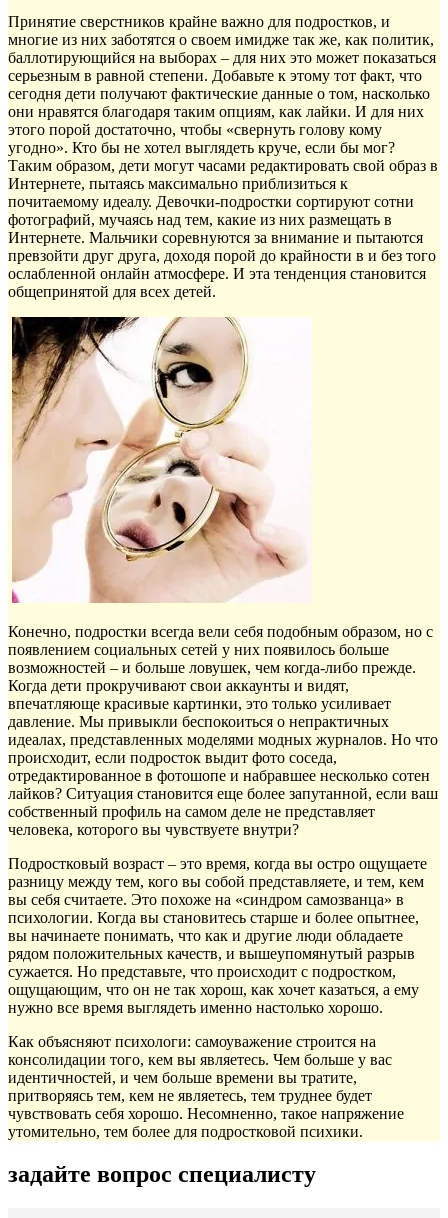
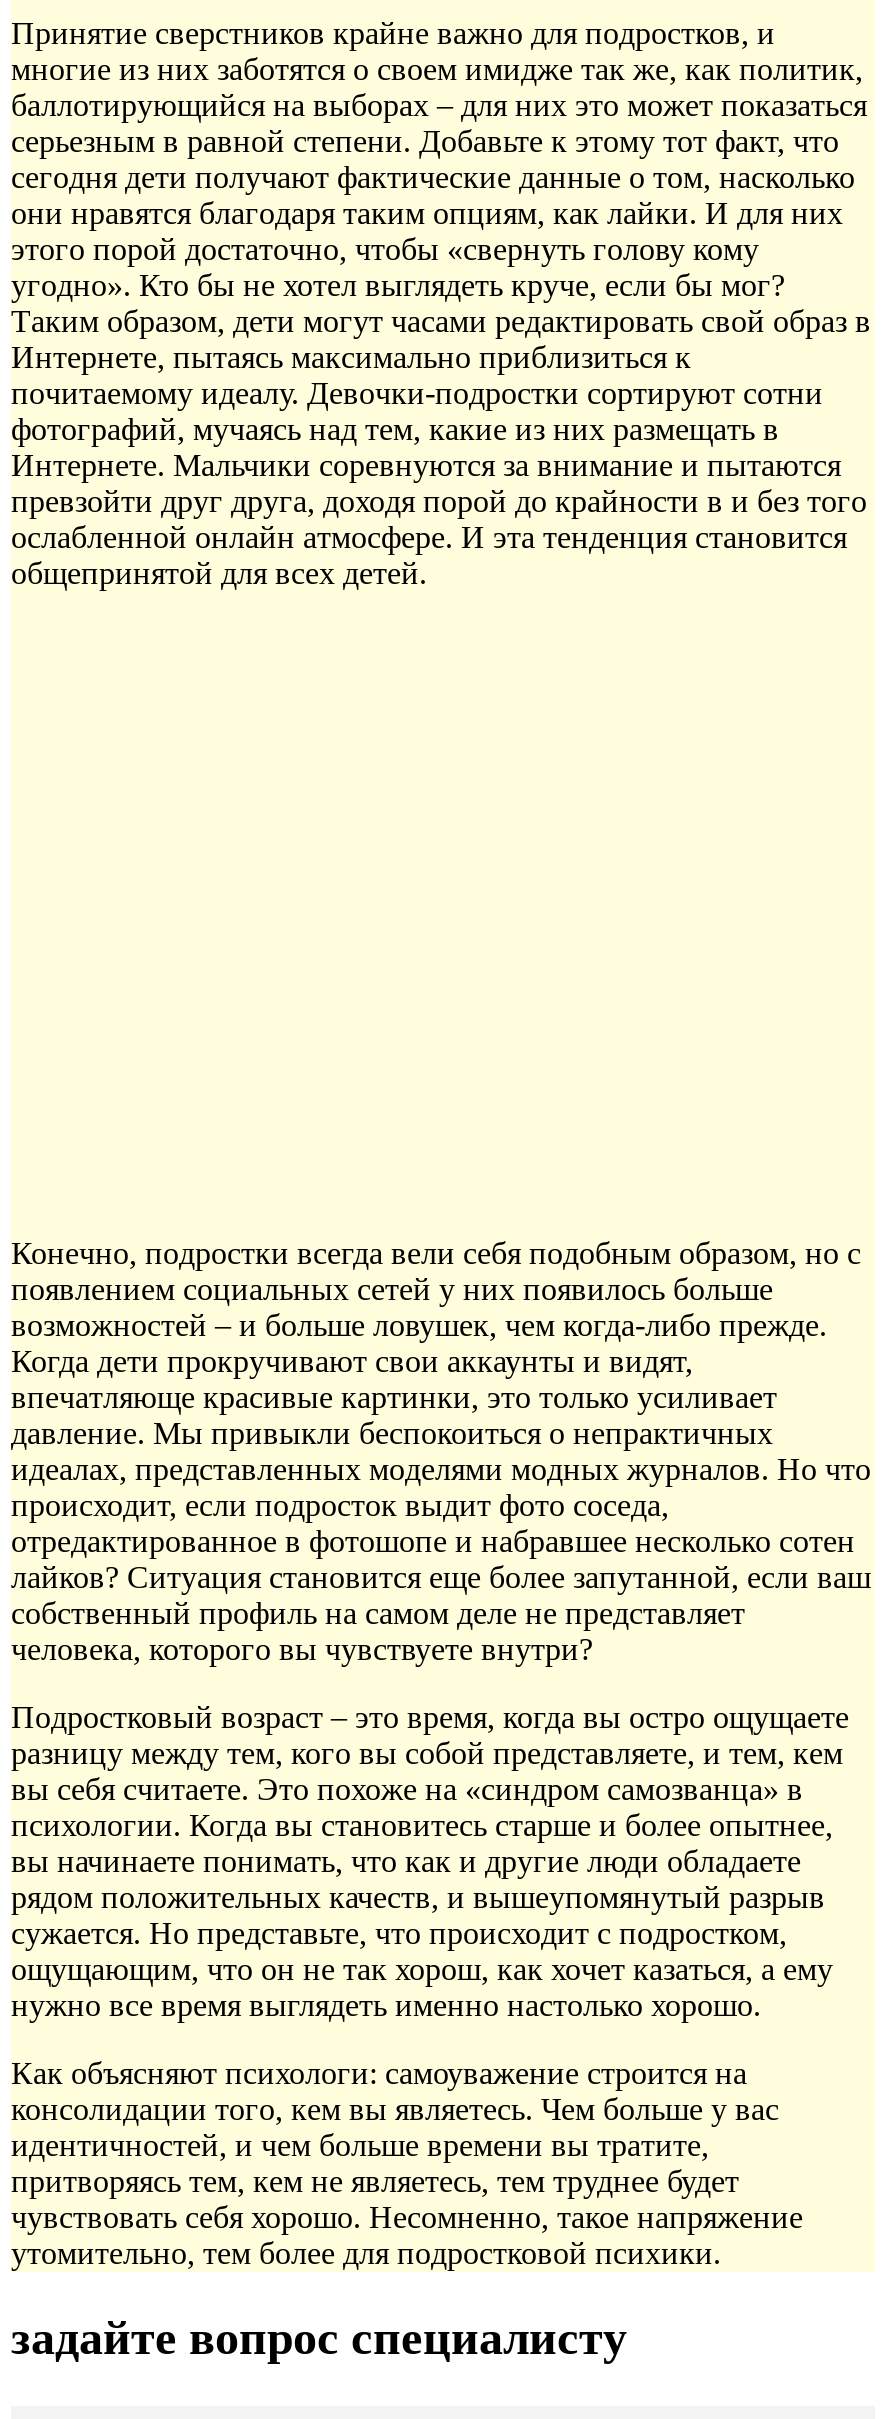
[11,316,311,604] [image] -> none

